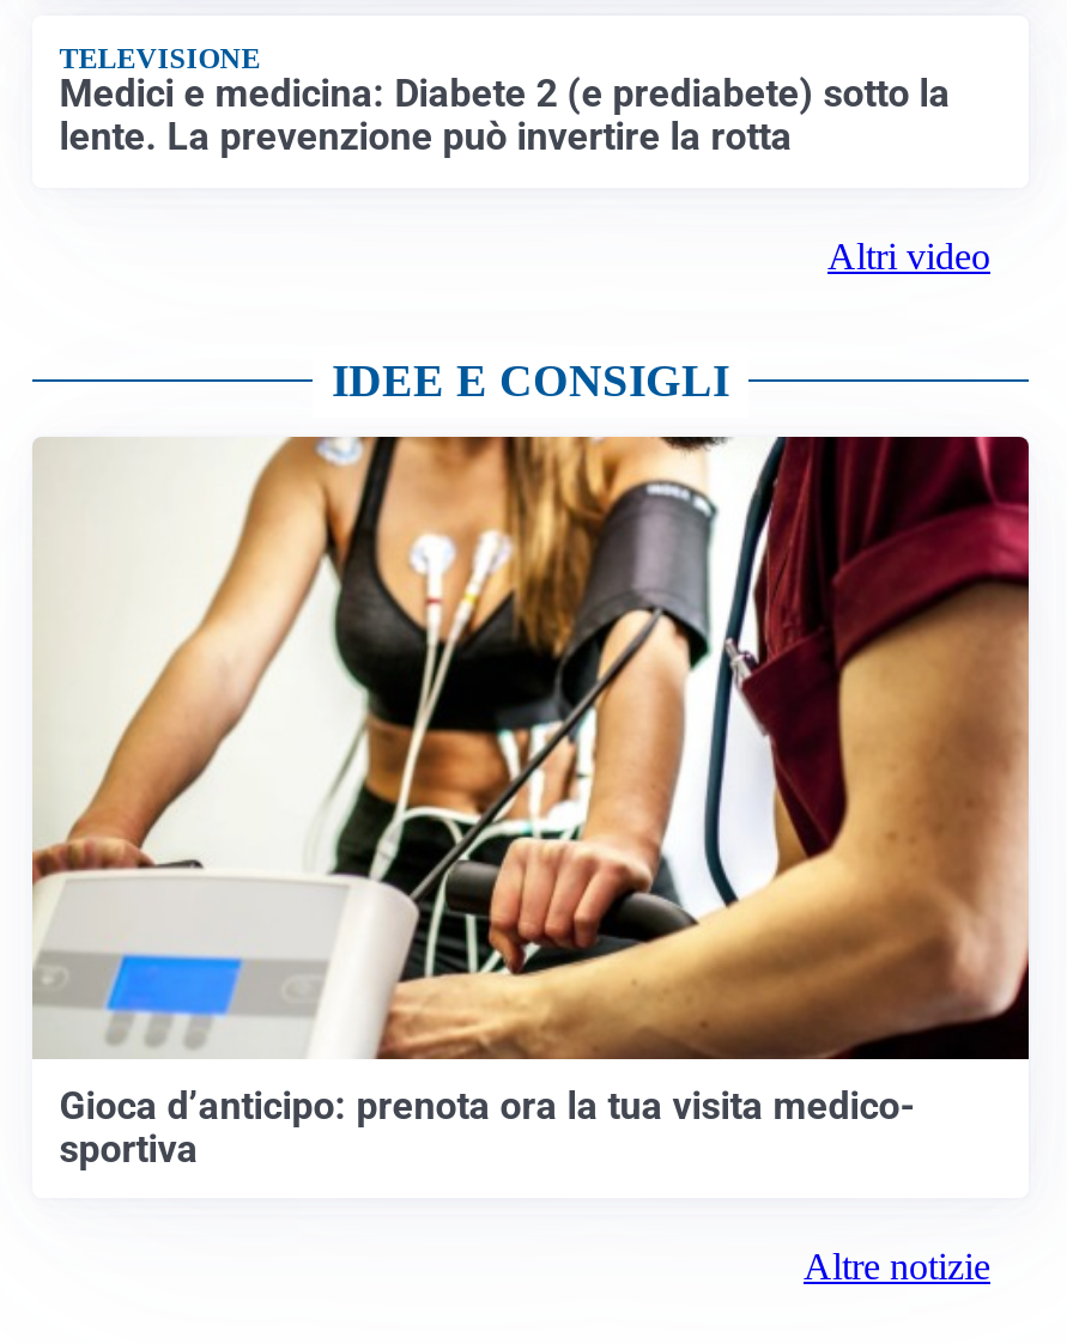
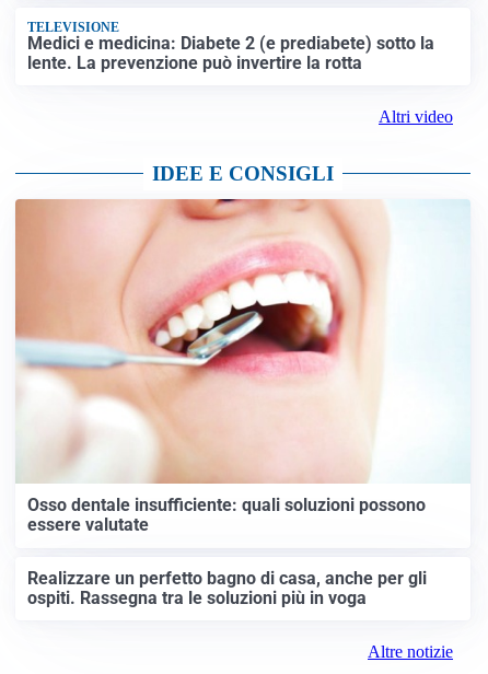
[30,433,1031,1172] [image] | Gioca d’anticipo: prenota ora la tua visita medico- | sportiva -> [15,198,470,608] [image] | Osso dentale insufficiente: quali soluzioni possono | essere valutate | Realizzare un perfetto bagno di casa, anche per gli | ospiti. Rassegna tra le soluzioni più in voga

